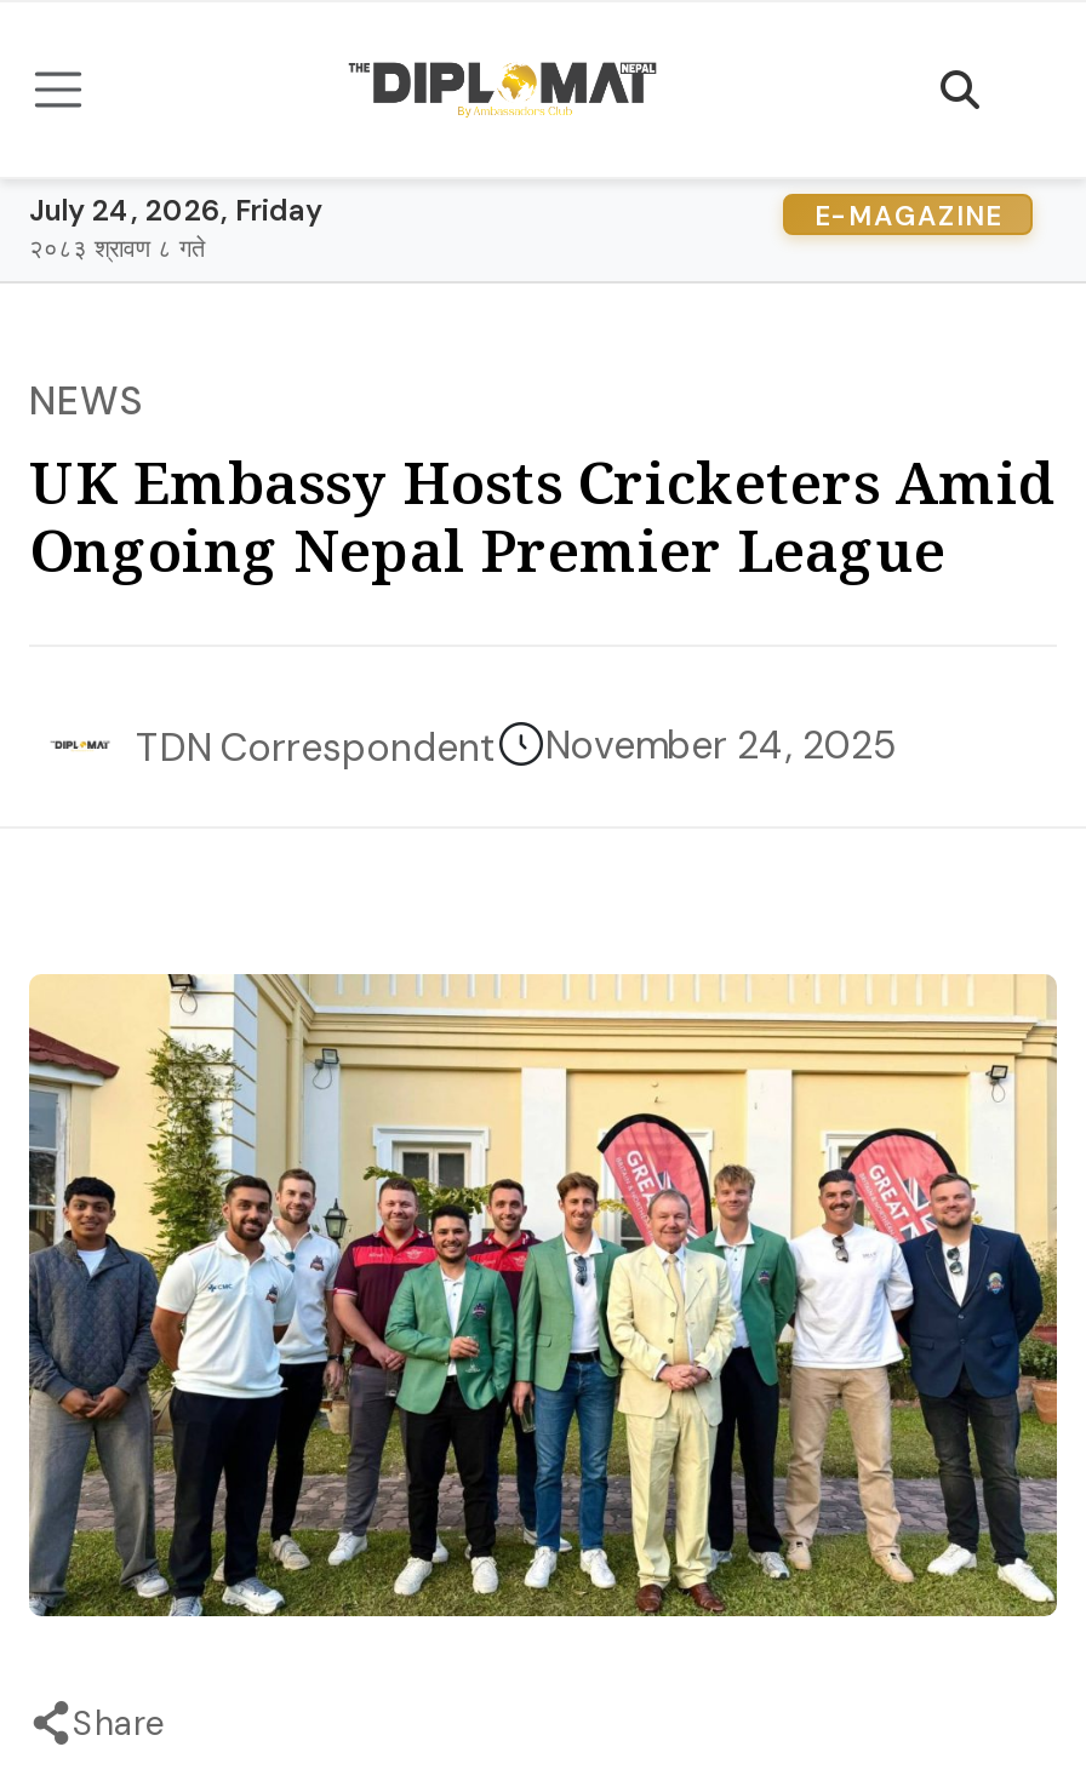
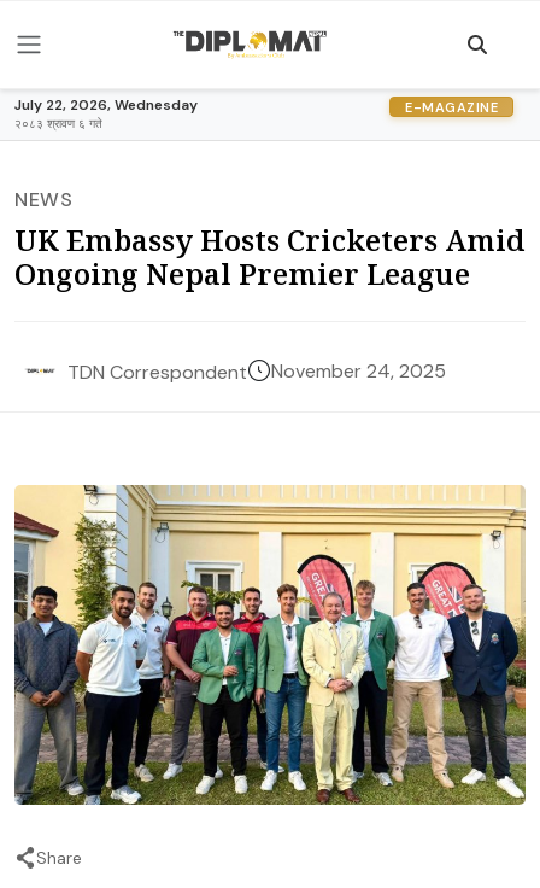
[29,191,322,230] July 24, 2026, Friday -> [14,95,198,115] July 22, 2026, Wednesday
[29,233,206,264] २०८३ श्रावण ८ गते -> [14,116,102,132] २०८३ श्रावण ६ गते

